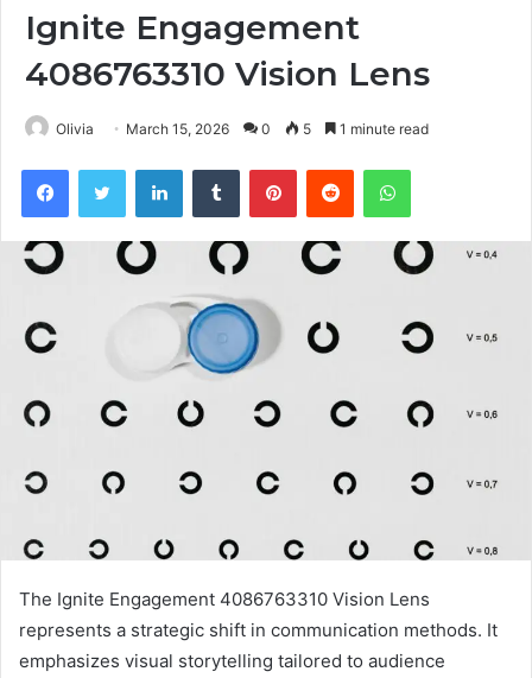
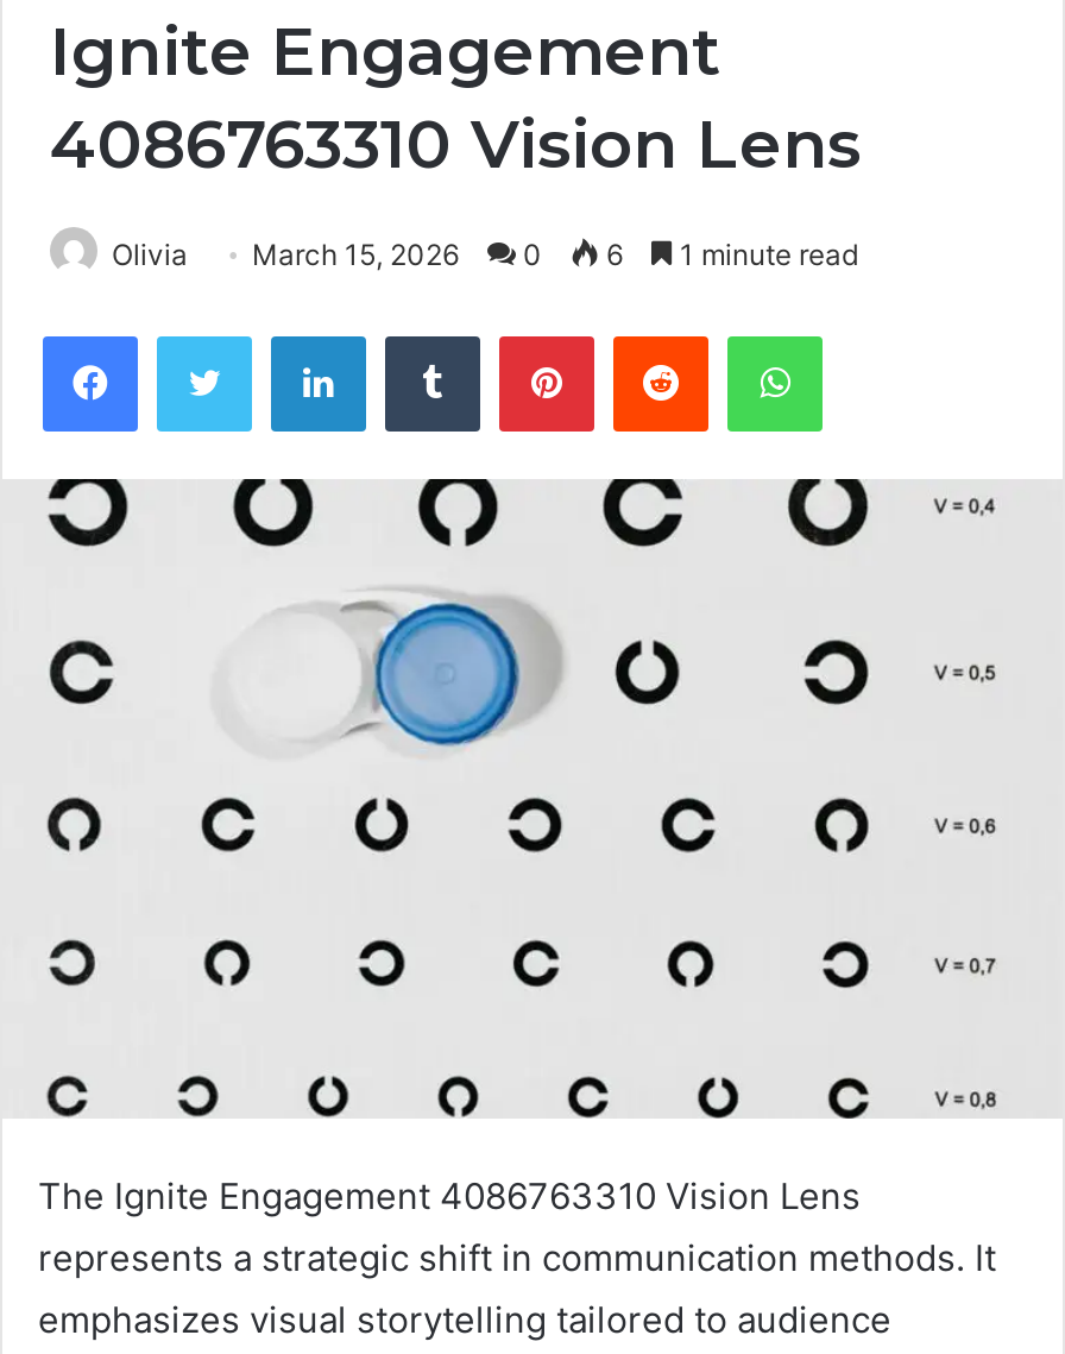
[56,120,429,138] Olivia March 15, 2026 0 5 1 minute read -> [112,237,858,273] Olivia March 15, 2026 0 6 1 minute read

